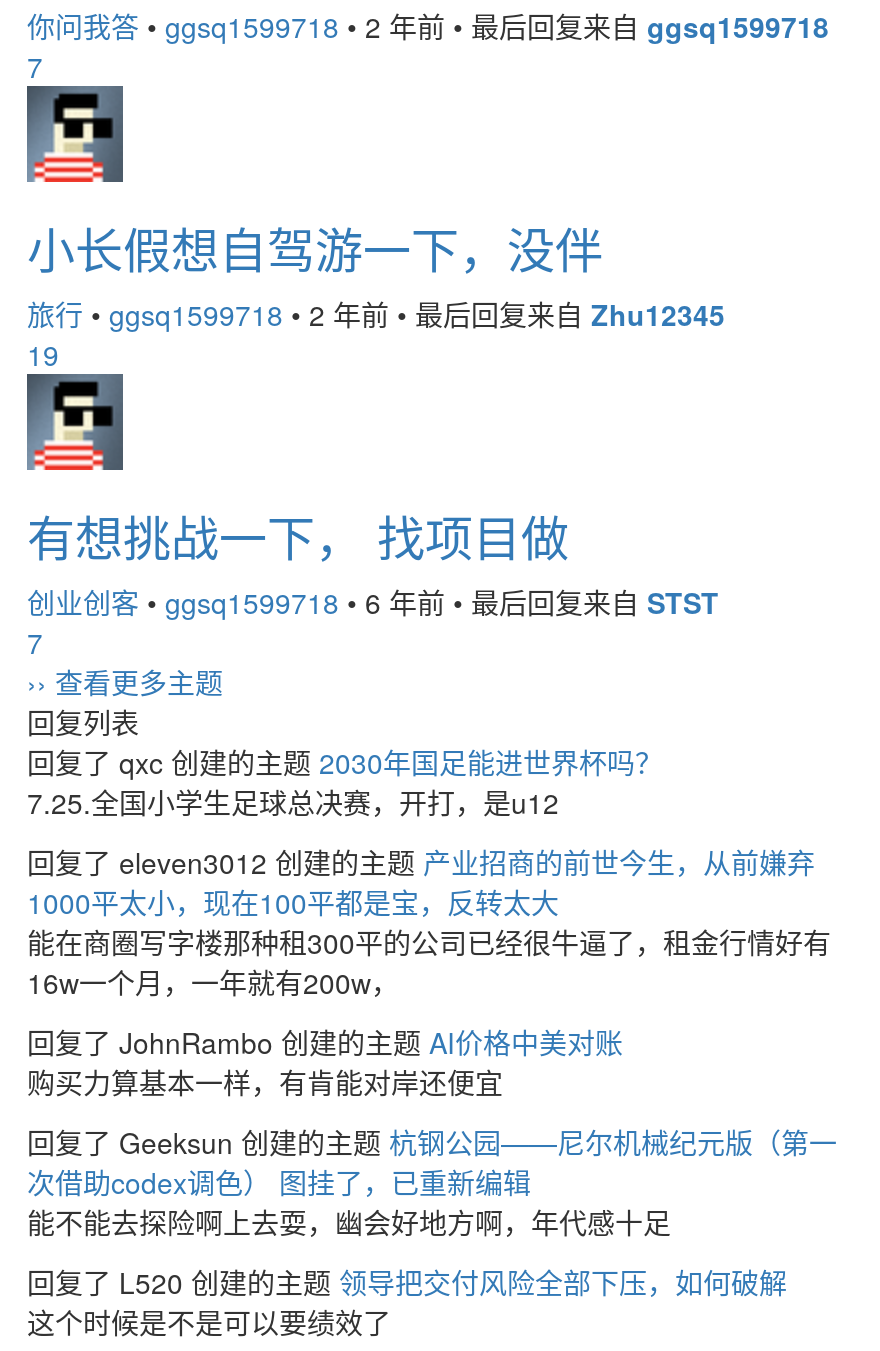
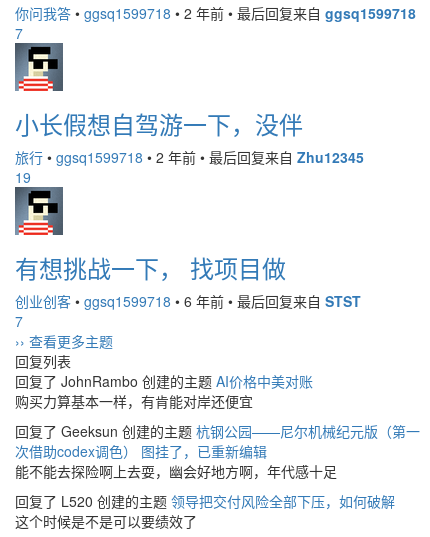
[27,742,831,1002] 回复了 qxc 创建的主题2030年国足能进世界杯吗？ | 7.25.全国小学生足球总决赛，开打，是u12 | 回复了 eleven3012 创建的主题产业招商的前世今生，从前嫌弃 | 1000平太小，现在100平都是宝，反转太大 | 能在商圈写字楼那种租300平的公司已经很牛逼了，租金行情好有 | 16w一个月，一年就有200w， -> none

